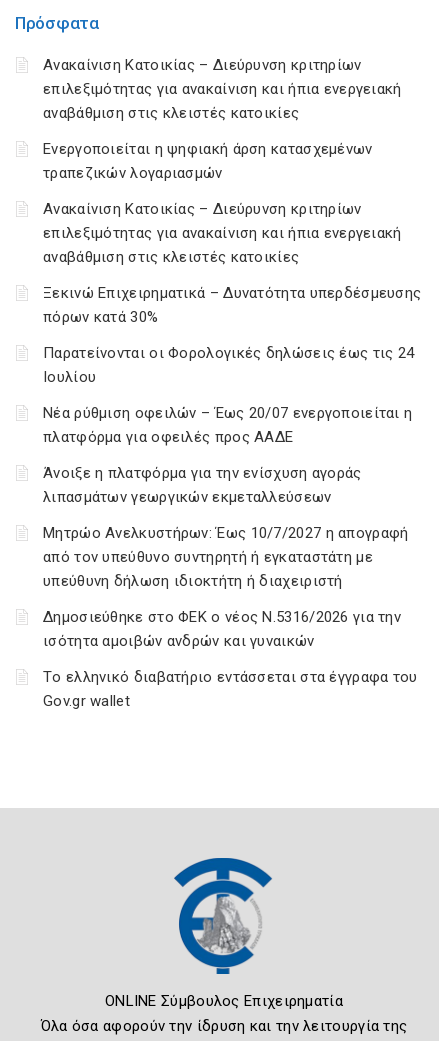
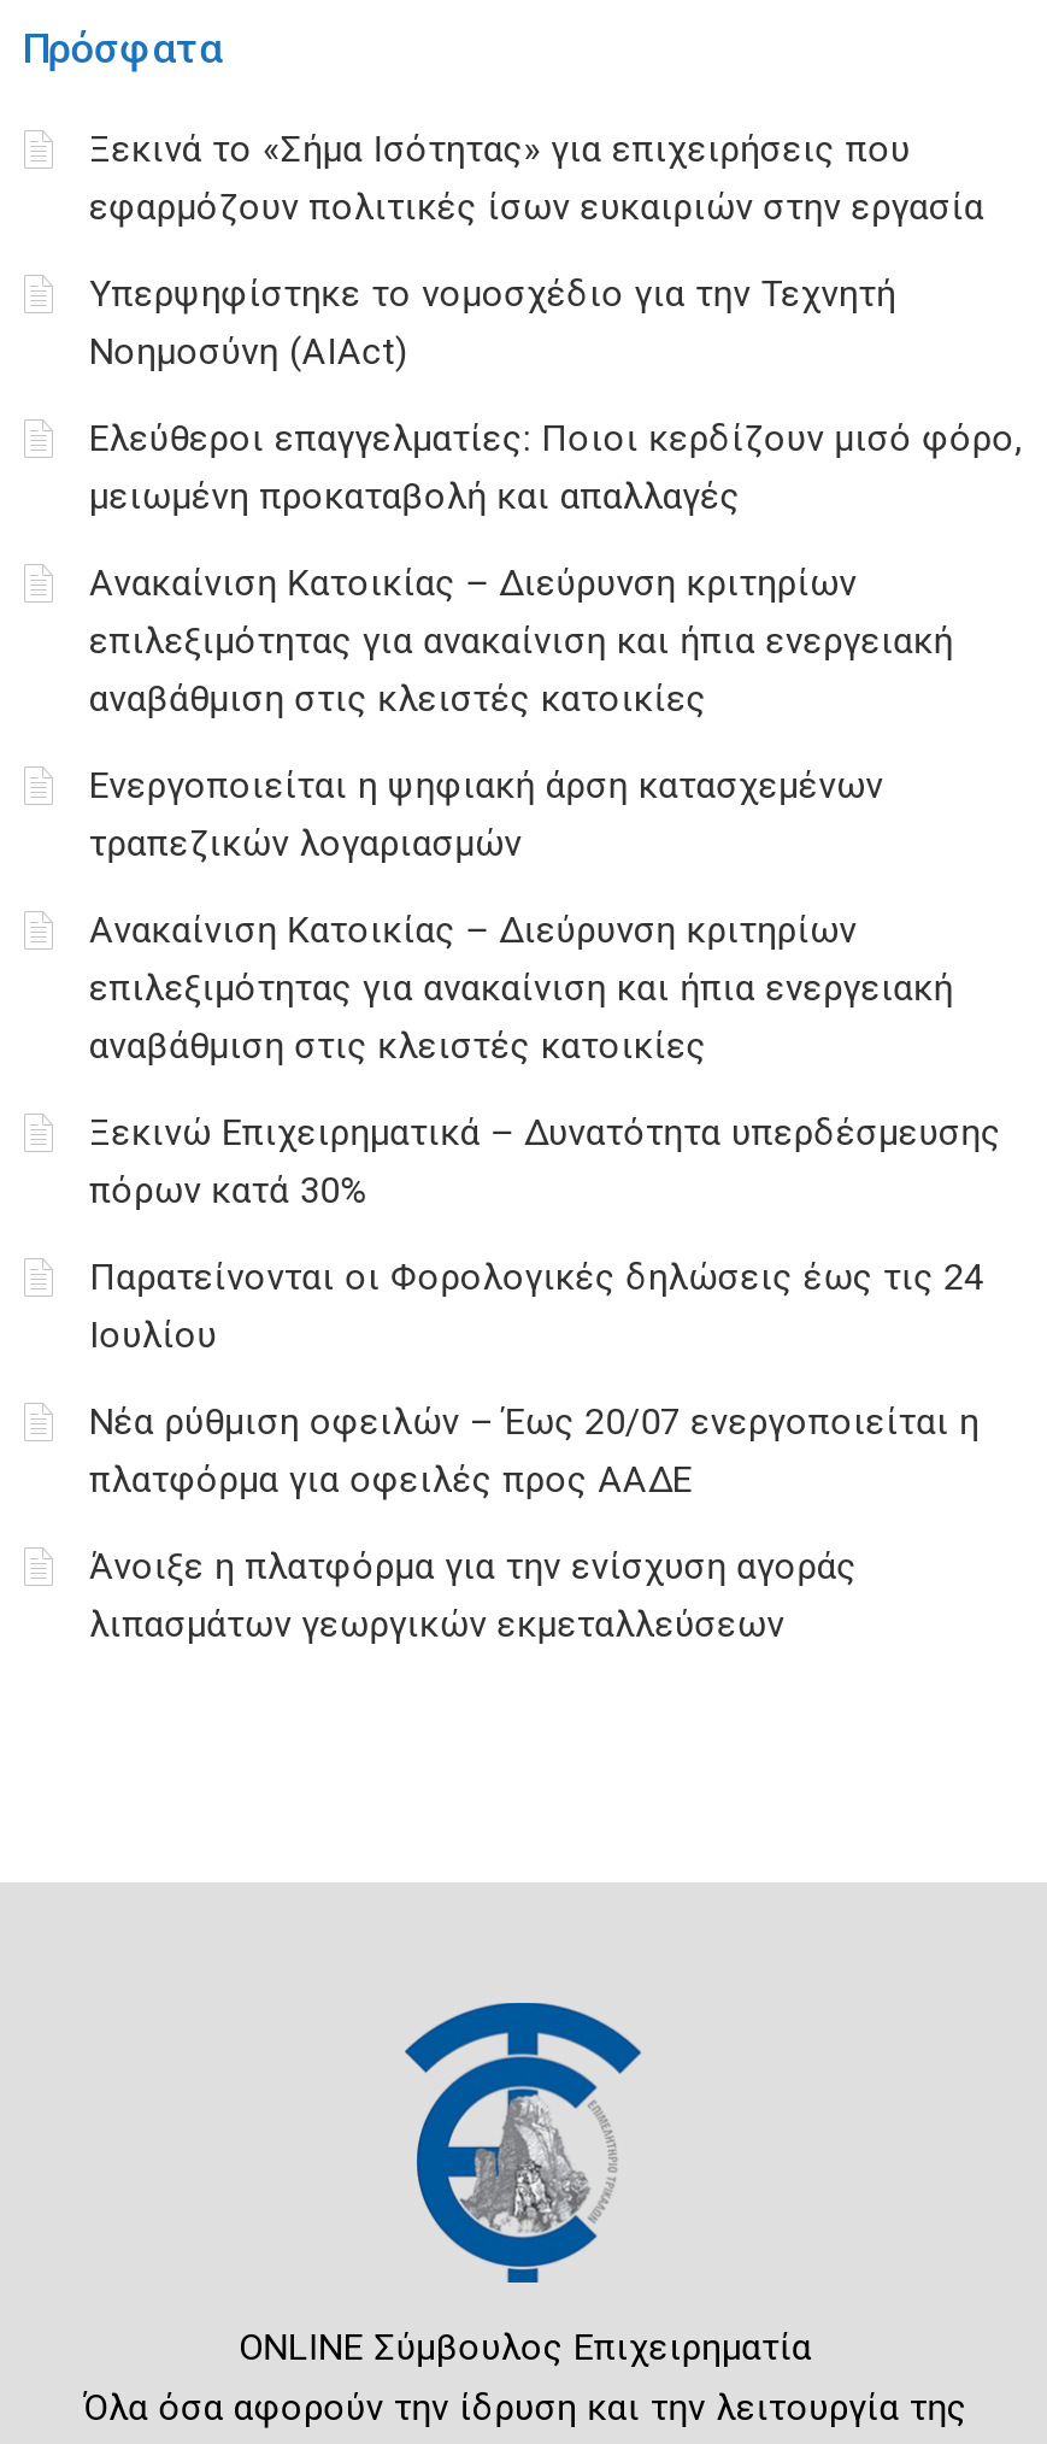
none -> [89,128,1022,518] Ξεκινά το «Σήμα Ισότητας» για επιχειρήσεις που | εφαρμόζουν πολιτικές ίσων ευκαιριών στην εργασία | Υπερψηφίστηκε το νομοσχέδιο για την Τεχνητή | Νοημοσύνη (AIAct) | Ελεύθεροι επαγγελματίες: Ποιοι κερδίζουν μισό φόρο, | μειωμένη προκαταβολή και απαλλαγές
moved [43,56,421,506] -> [89,562,1001,1646]: Ανακαίνιση Κατοικίας – Διεύρυνση κριτηρίων | επιλεξιμότητας για ανακαίνιση και ήπια ενεργειακή | αναβάθμιση στις κλειστές κατοικίες | ... | Άνοιξε η πλατφόρμα για την ενίσχυση αγοράς | λιπασμάτων γεωργικών εκμεταλλεύσεων
[43,524,418,710] Μητρώο Ανελκυστήρων: Έως 10/7/2027 η απογραφή | από τον υπεύθυνο συντηρητή ή εγκαταστάτη με | υπεύθυνη δήλωση ιδιοκτήτη ή διαχειριστή | Δημοσιεύθηκε στο ΦΕΚ ο νέος Ν.5316/2026 για την | ισότητα αμοιβών ανδρών και γυναικών | Tο ελληνικό διαβατήριο εντάσσεται στα έγγραφα του | Gov.gr wallet -> none

